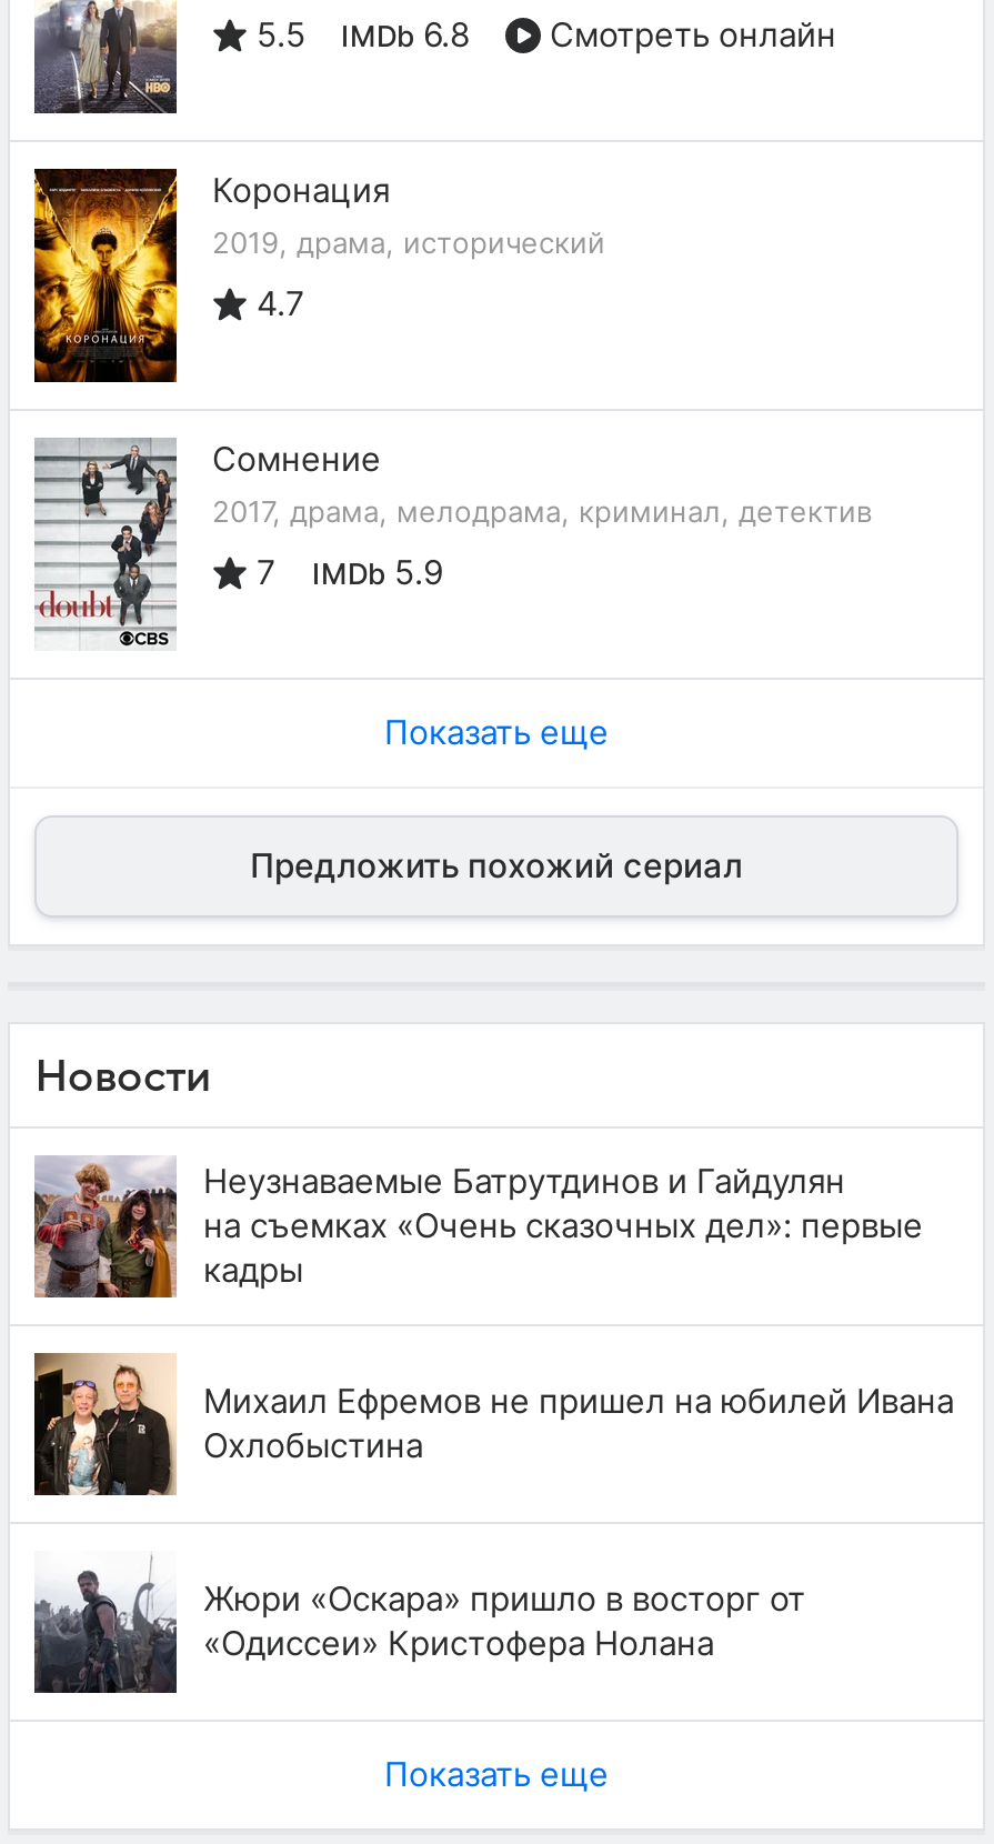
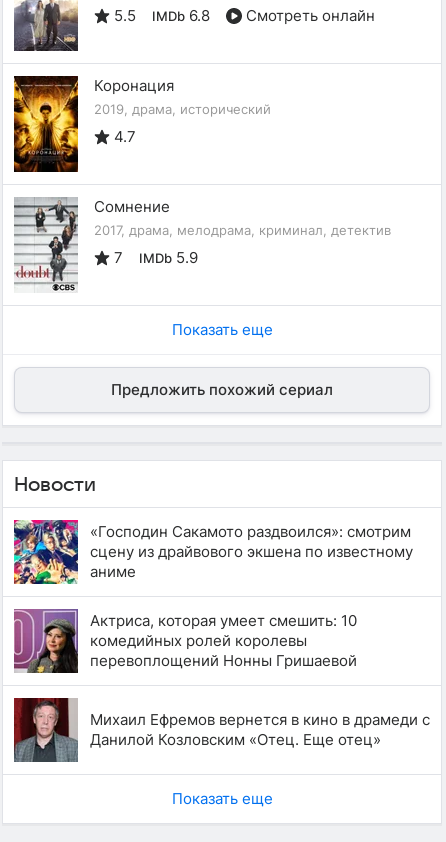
[32,1155,923,1300] [image] | Неузнаваемые Батрутдинов и Гайдулян | на съемках «Очень сказочных дел»: первые | кадры -> [13,519,413,585] [image] | «Господин Сакамото раздвоился»: смотрим | сцену из драйвового экшена по известному | аниме
[32,1353,954,1497] [image] | Михаил Ефремов не пришел на юбилей Ивана | Охлобыстина -> [13,608,357,674] [image] | Актриса, которая умеет смешить: 10 | комедийных ролей королевы | перевоплощений Нонны Гришаевой
[32,1551,805,1693] [image] | Жюри «Оскара» пришло в восторг от | «Одиссеи» Кристофера Нолана -> [13,697,430,763] [image] | Михаил Ефремов вернется в кино в драмеди с | Данилой Козловским «Отец. Еще отец»

